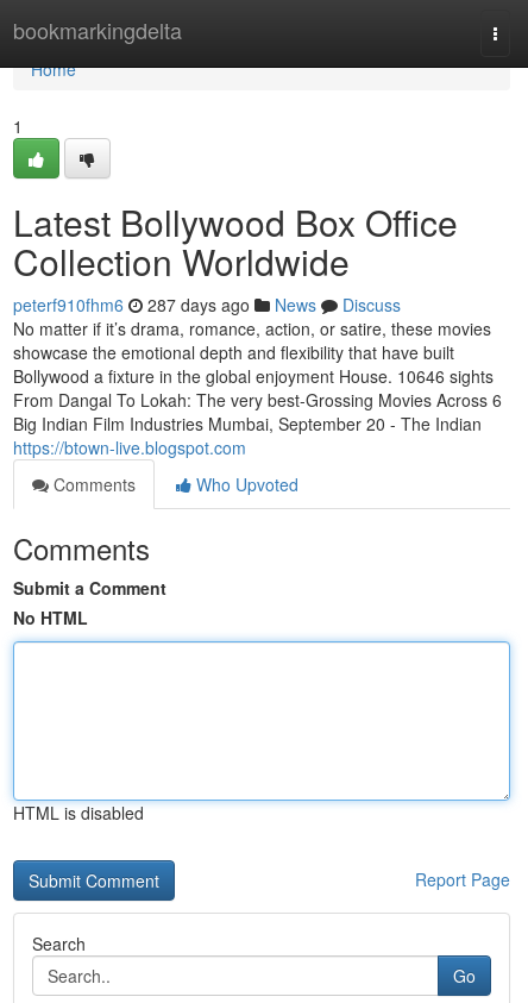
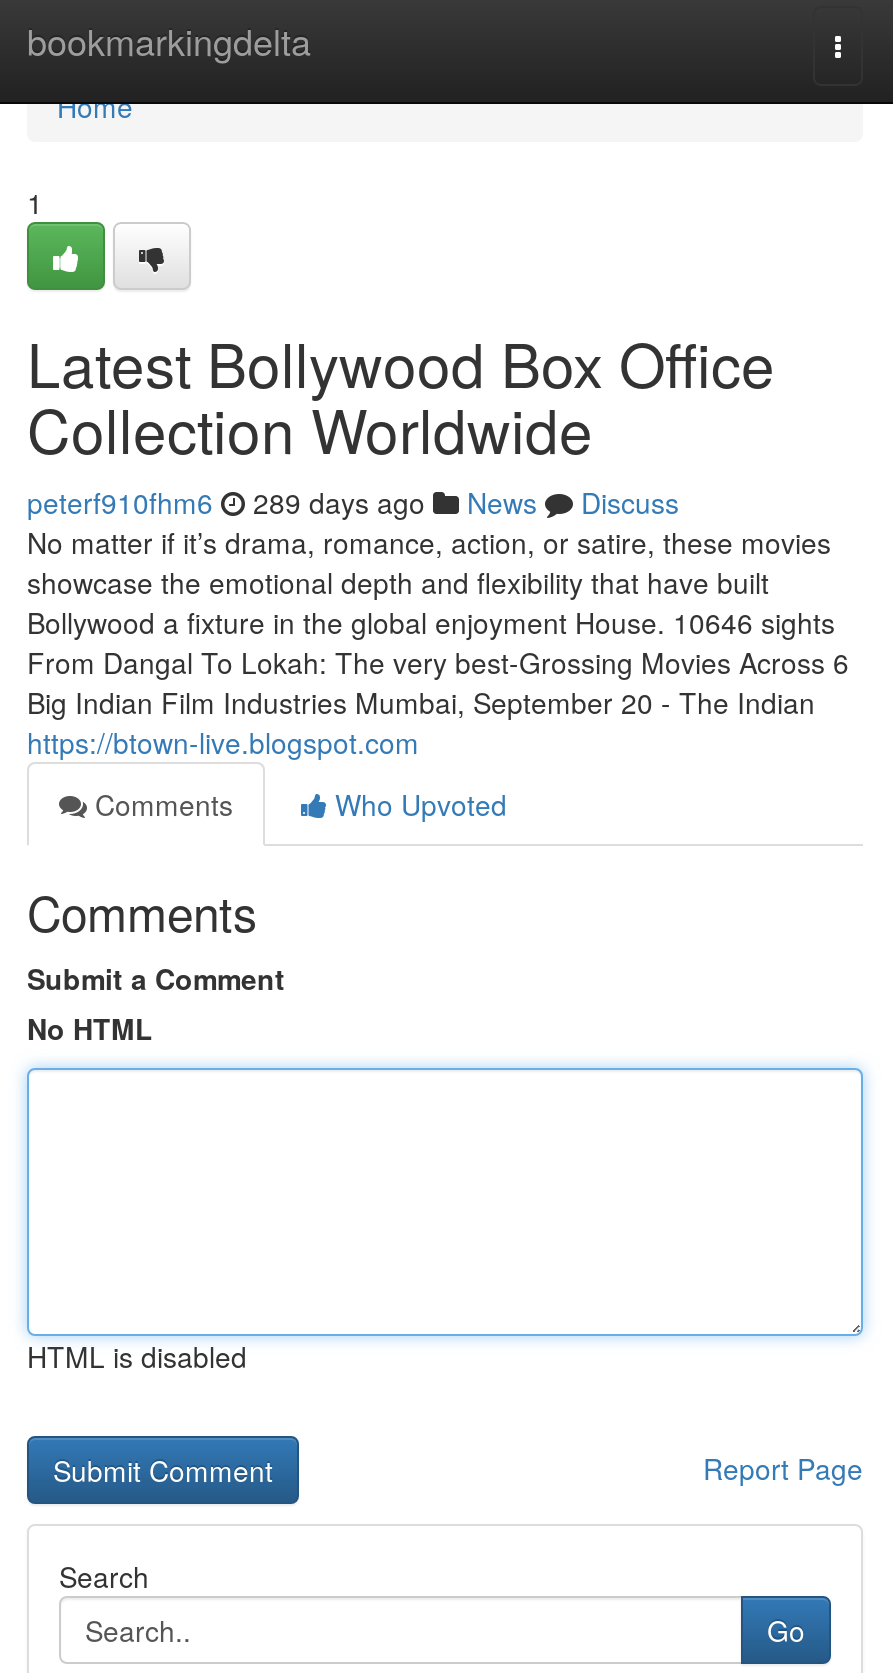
[13,293,401,316] peterf910fhm6 287 days ago News Discuss -> [27,482,679,522] peterf910fhm6 289 days ago News Discuss

